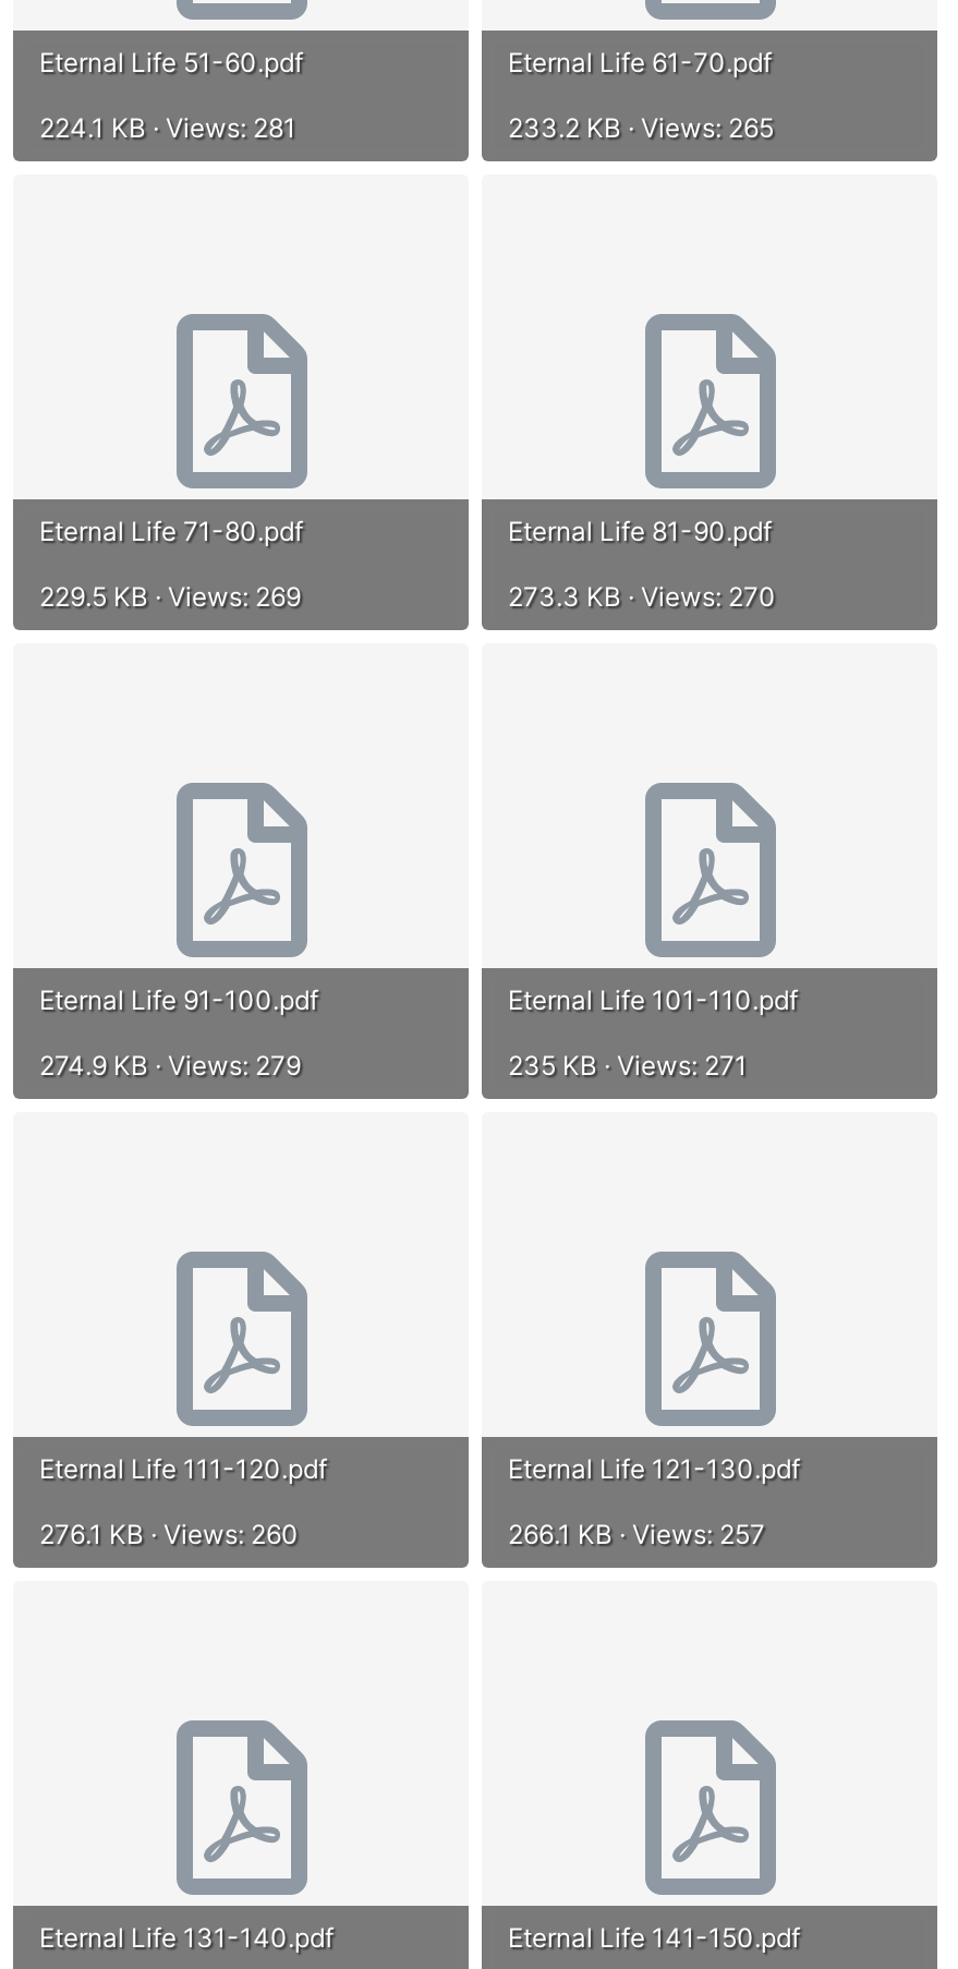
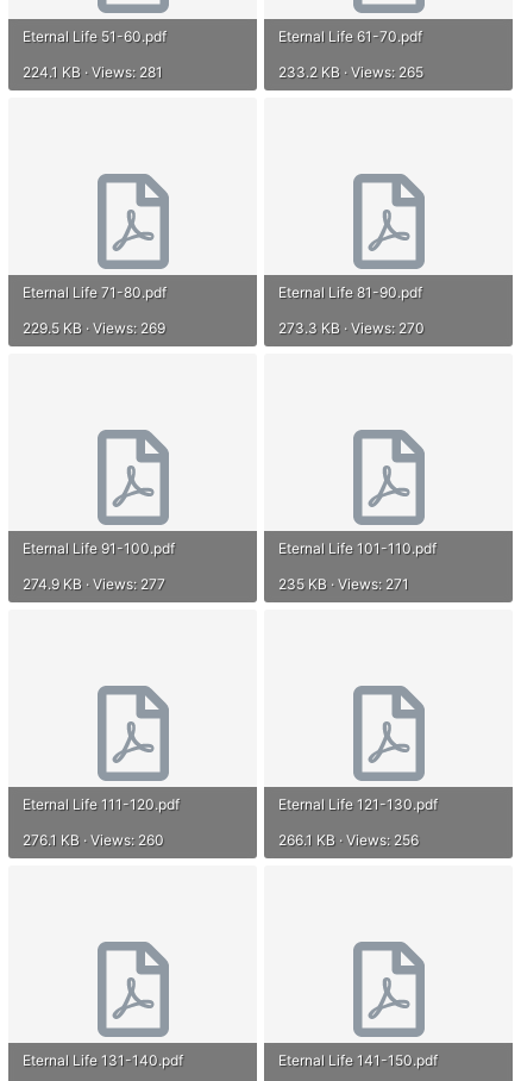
[39,1049,301,1082] 274.9 KB · Views: 279 -> [23,575,165,593] 274.9 KB · Views: 277
[508,1518,765,1550] 266.1 KB · Views: 257 -> [278,831,419,849] 266.1 KB · Views: 256

